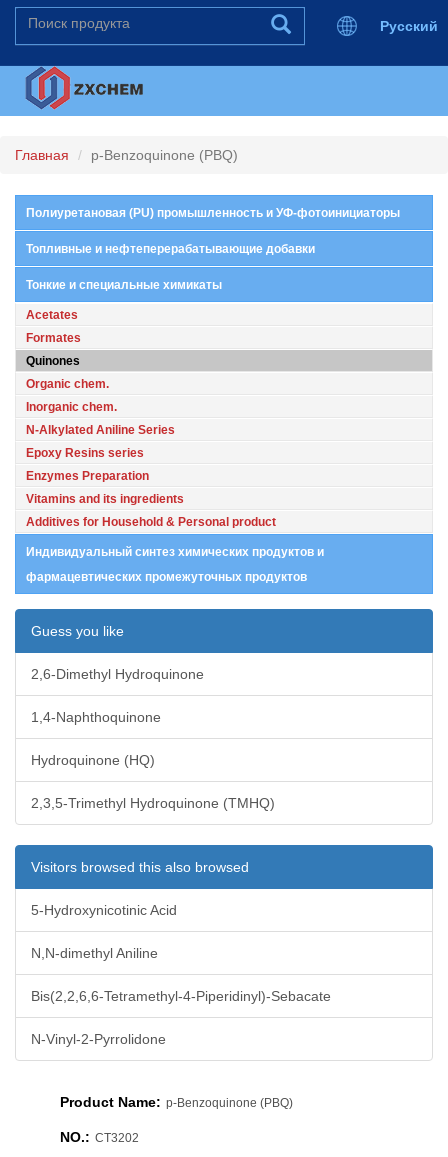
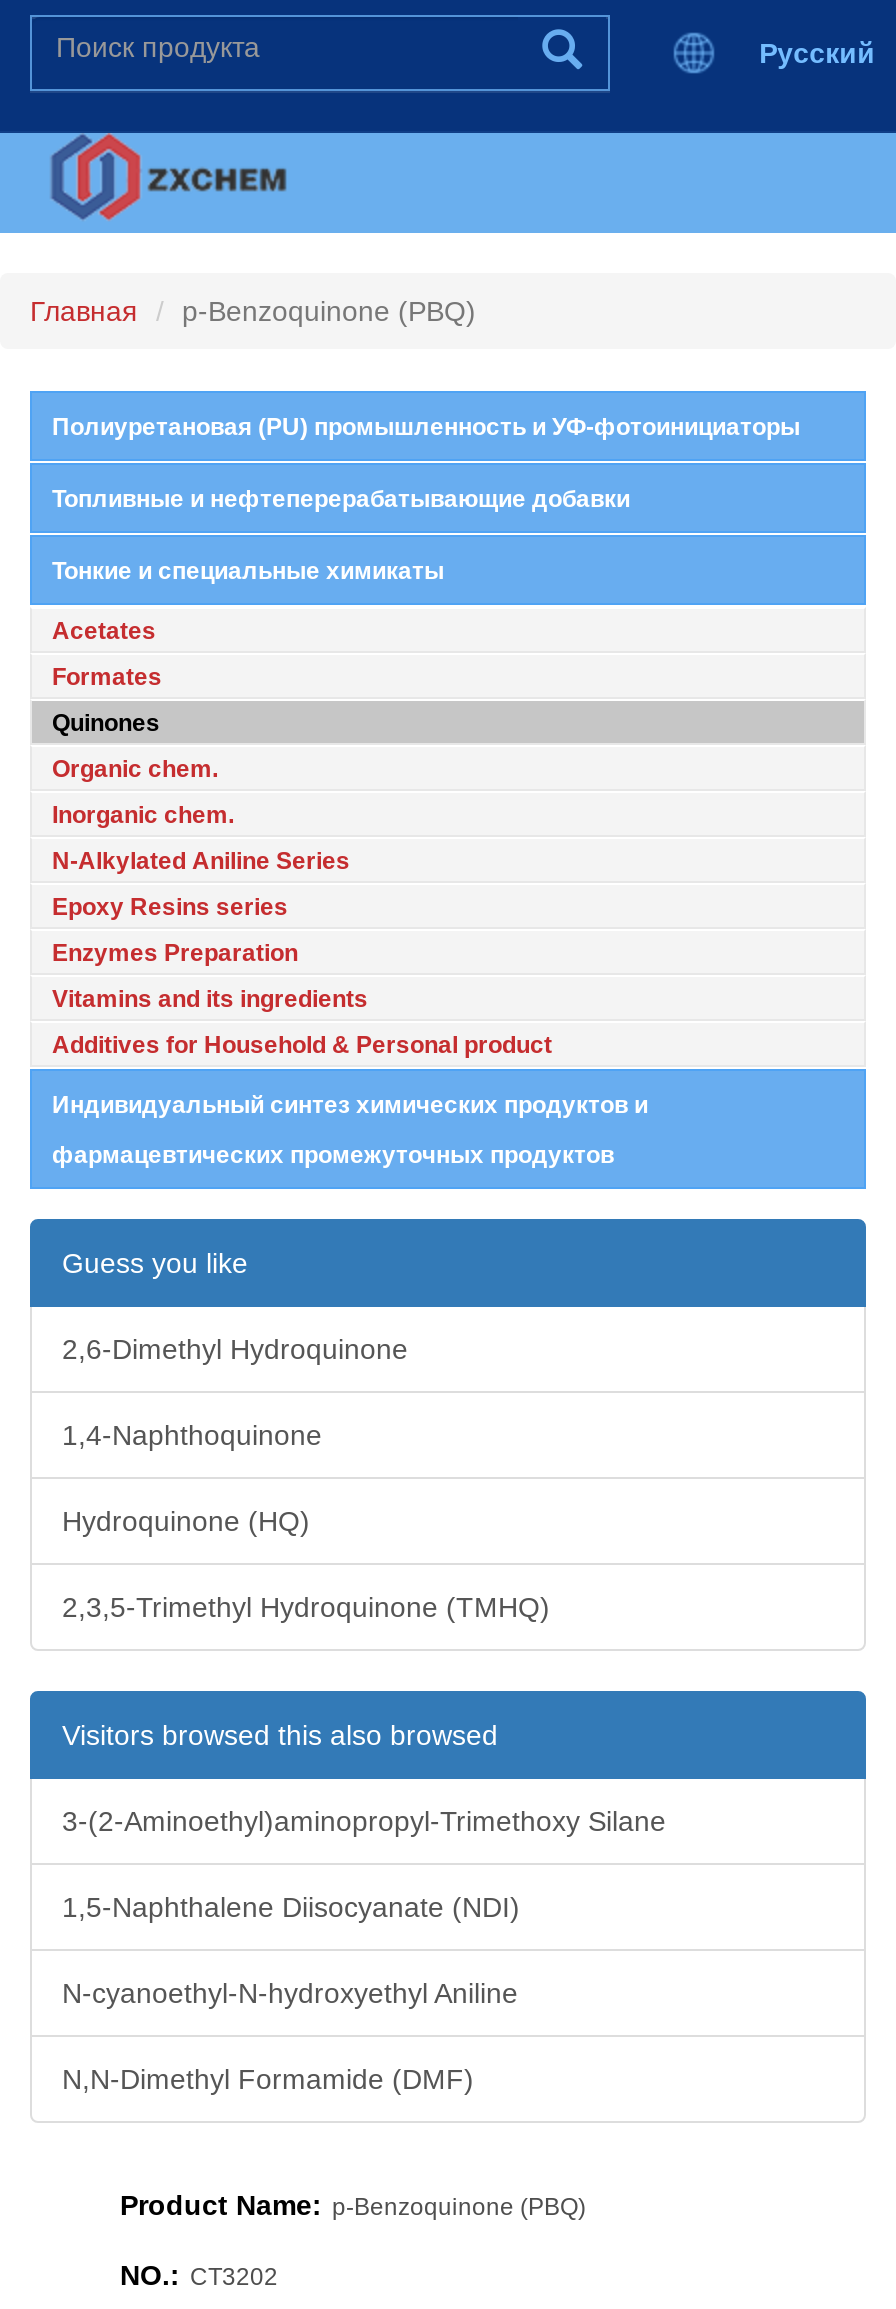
[31,902,177,918] 5-Hydroxynicotinic Acid -> [62,1805,666,1837] 3-(2-Aminoethyl)aminopropyl-Trimethoxy Silane
[31,945,158,961] N,N-dimethyl Aniline -> [62,1891,520,1923] 1,5-Naphthalene Diisocyanate (NDI)
[31,988,331,1004] Bis(2,2,6,6-Tetramethyl-4-Piperidinyl)-Sebacate -> [62,1977,518,2009] N-cyanoethyl-N-hydroxyethyl Aniline
[31,1031,166,1047] N-Vinyl-2-Pyrrolidone -> [62,2063,474,2095] N,N-Dimethyl Formamide (DMF)

